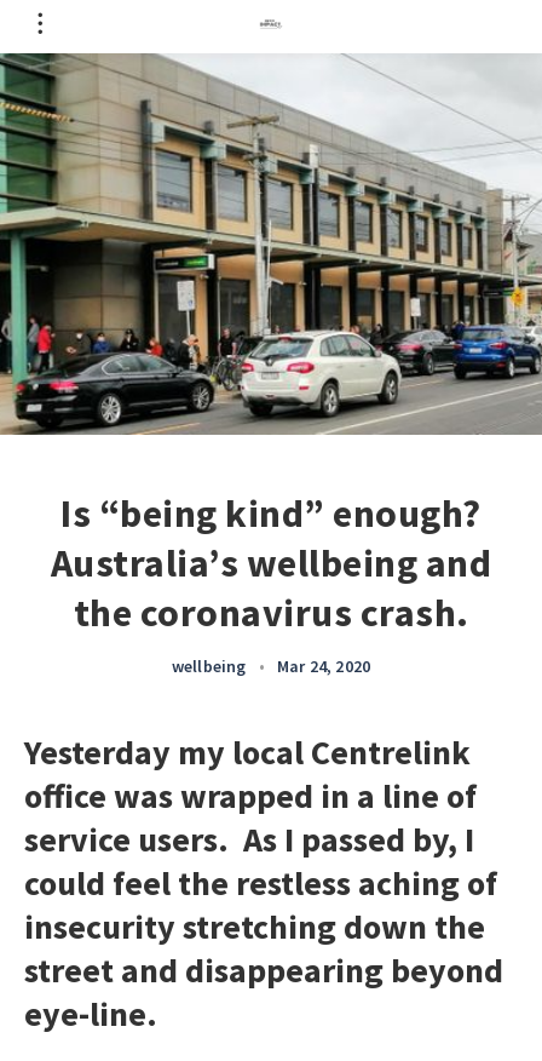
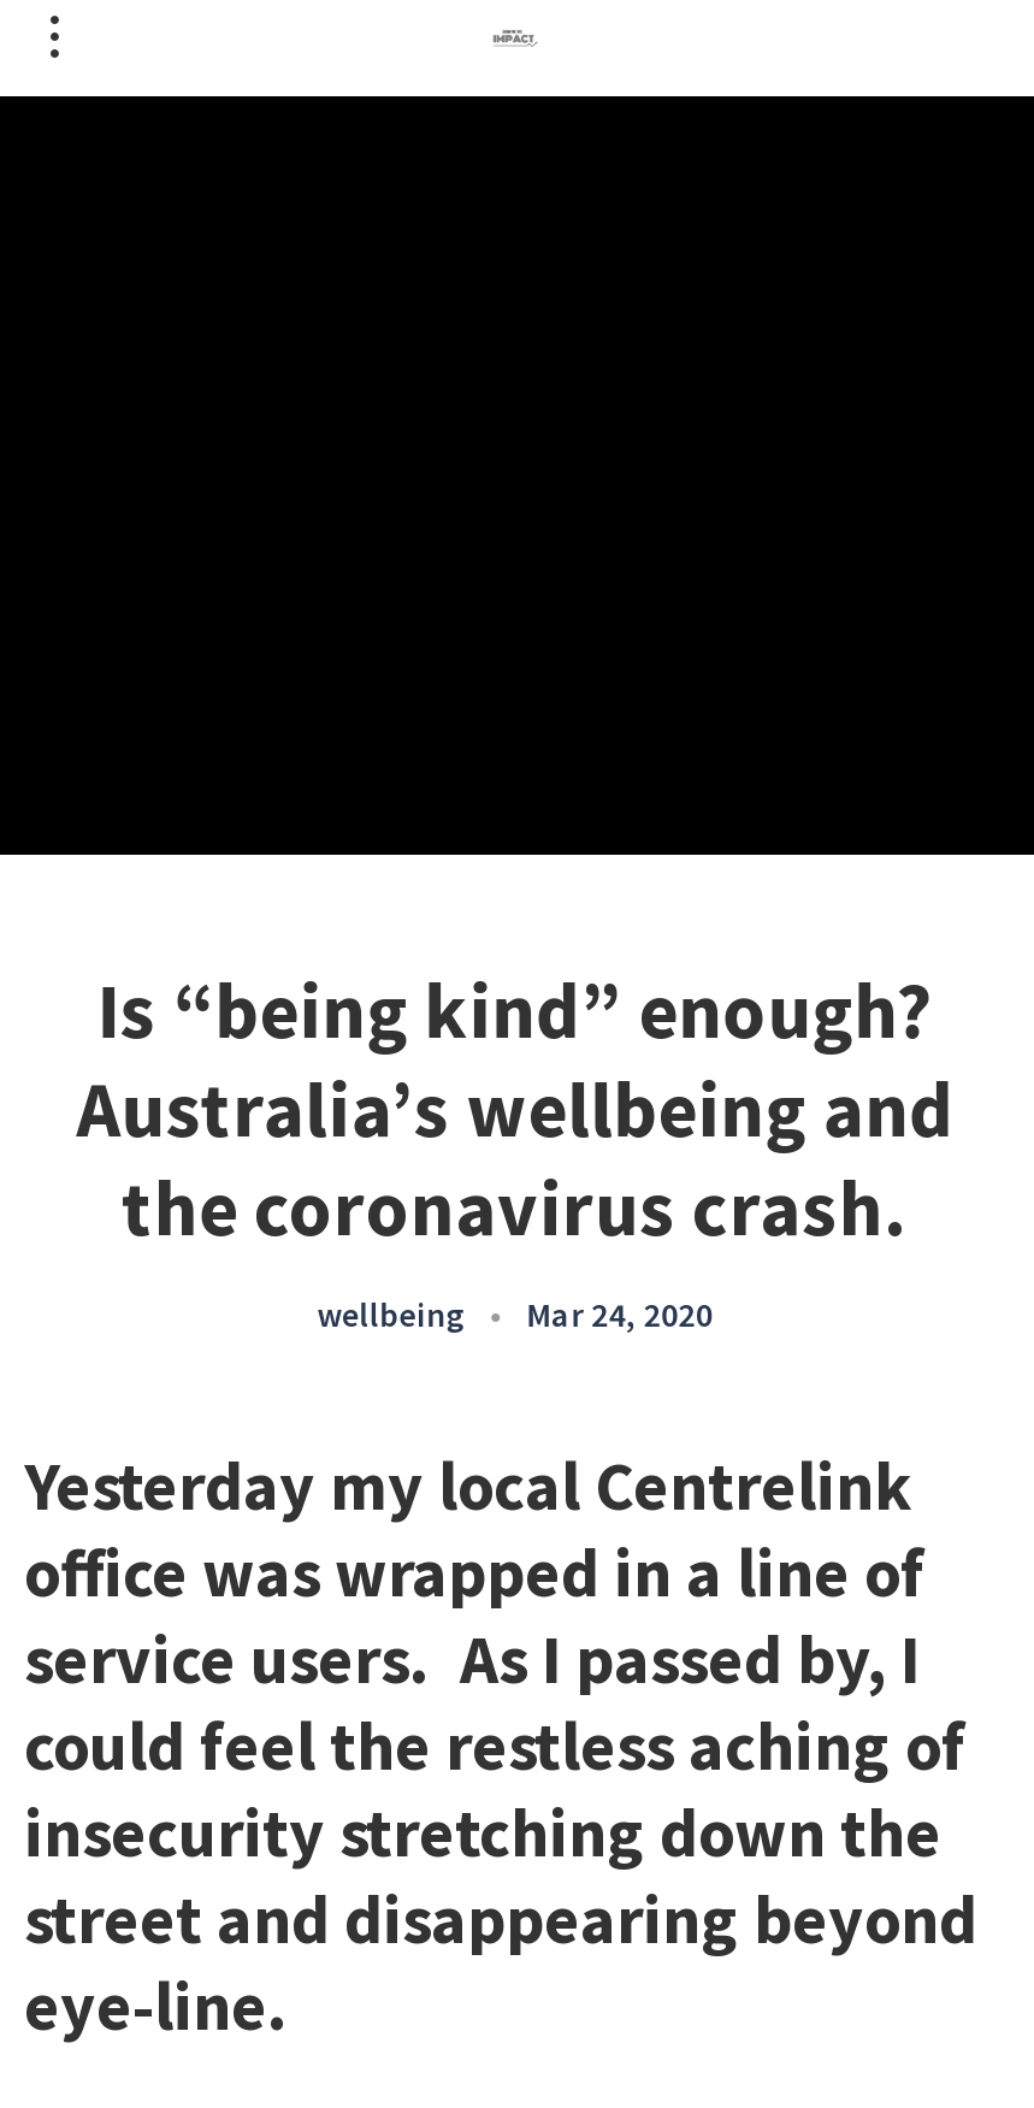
[4,52,538,436] [image] -> none

